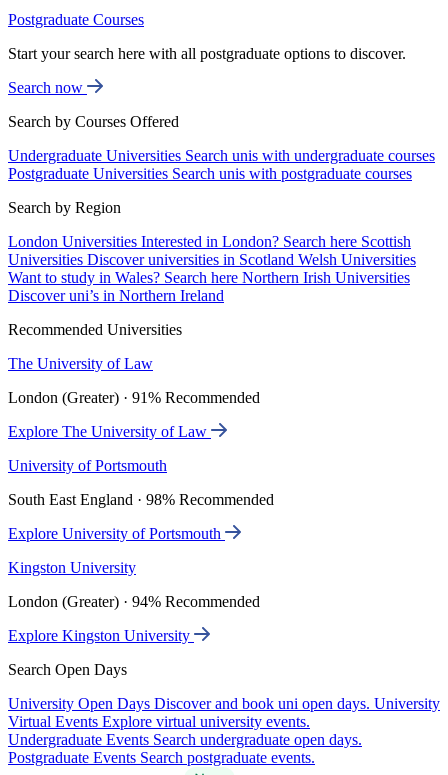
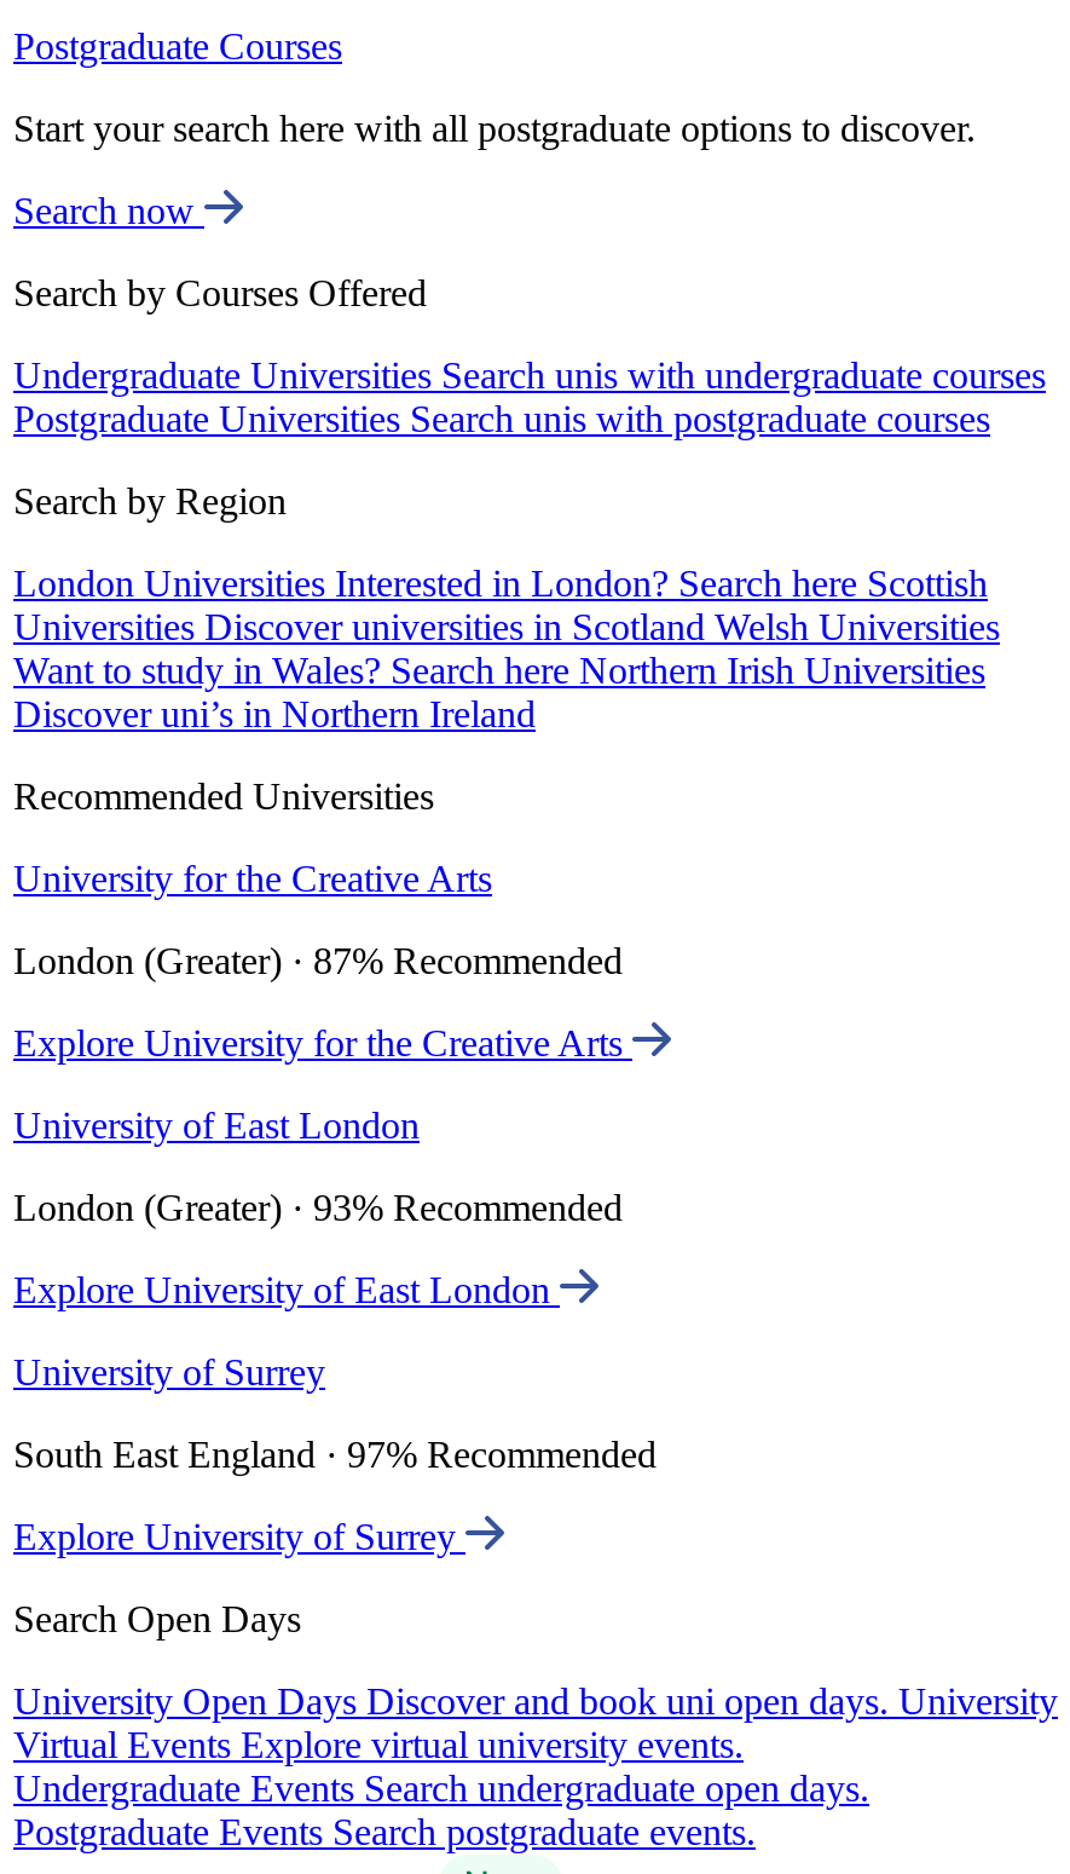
[8,355,153,372] The University of Law -> [13,858,492,899] University for the Creative Arts
[8,389,260,406] London (Greater) · 91% Recommended -> [13,940,623,981] London (Greater) · 87% Recommended
[8,423,211,440] Explore The University of Law -> [13,1023,632,1064] Explore University for the Creative Arts
[8,457,167,474] University of Portsmouth -> [13,1105,420,1146] University of East London
[8,491,274,508] South East England · 98% Recommended -> [13,1187,623,1228] London (Greater) · 93% Recommended
[8,525,225,542] Explore University of Portsmouth -> [13,1269,560,1310] Explore University of East London
[8,559,136,576] Kingston University -> [13,1352,325,1393] University of Surrey
[8,593,260,610] London (Greater) · 94% Recommended -> [13,1434,657,1475] South East England · 97% Recommended
[8,627,194,644] Explore Kingston University -> [13,1516,465,1557] Explore University of Surrey

